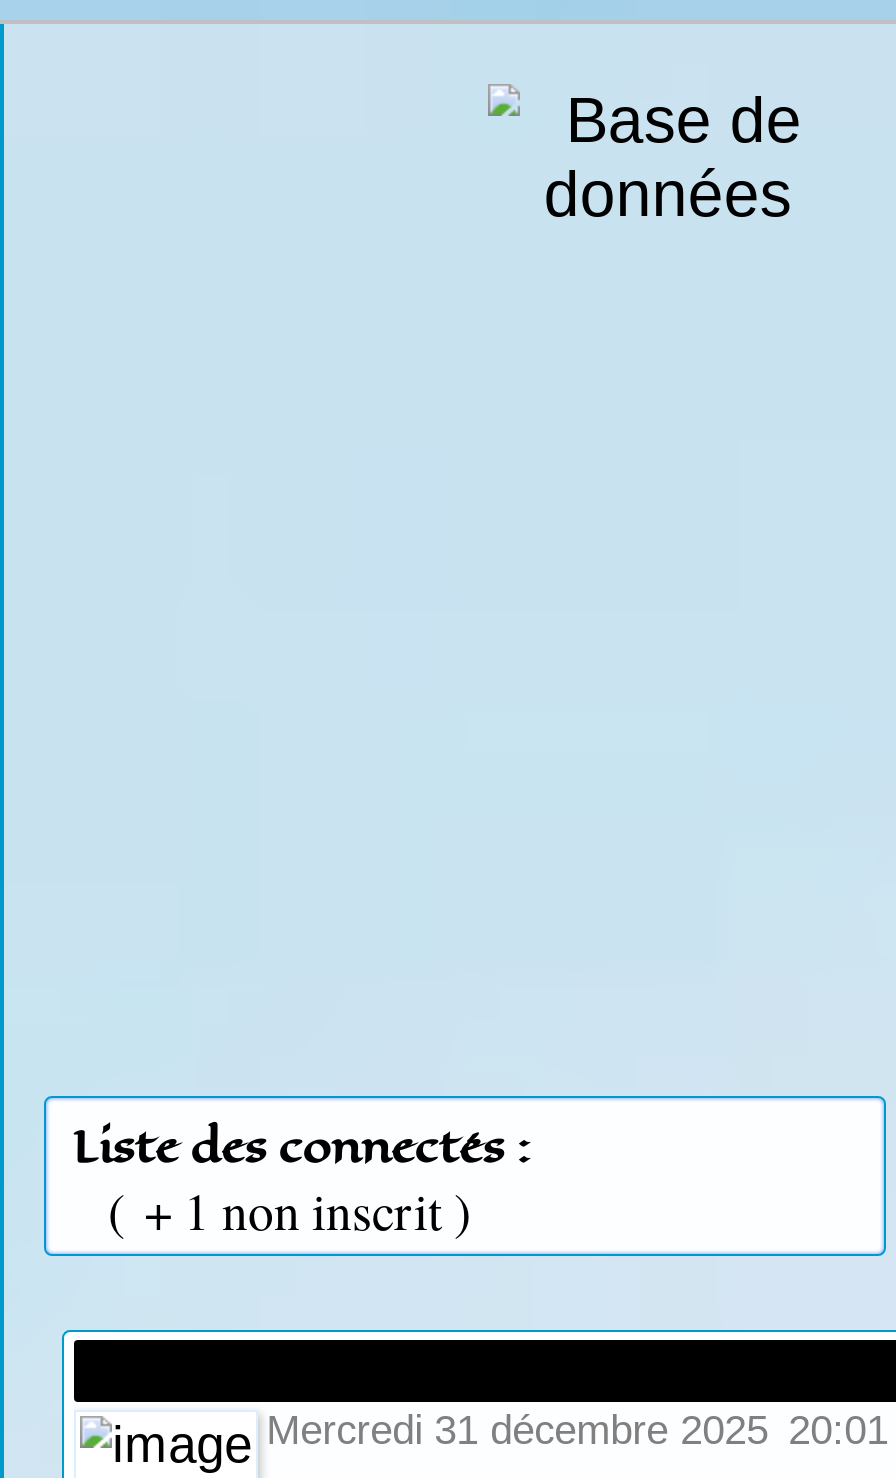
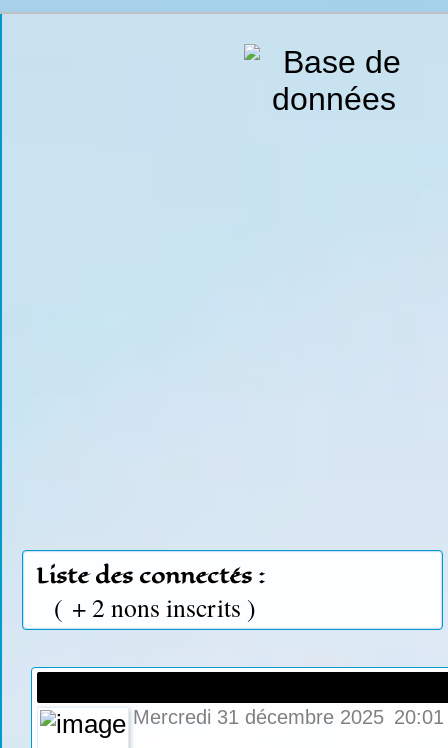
[56,1176,472,1244] ( + 1 non inscrit ) -> [28,590,256,624] ( + 2 nons inscrits )

